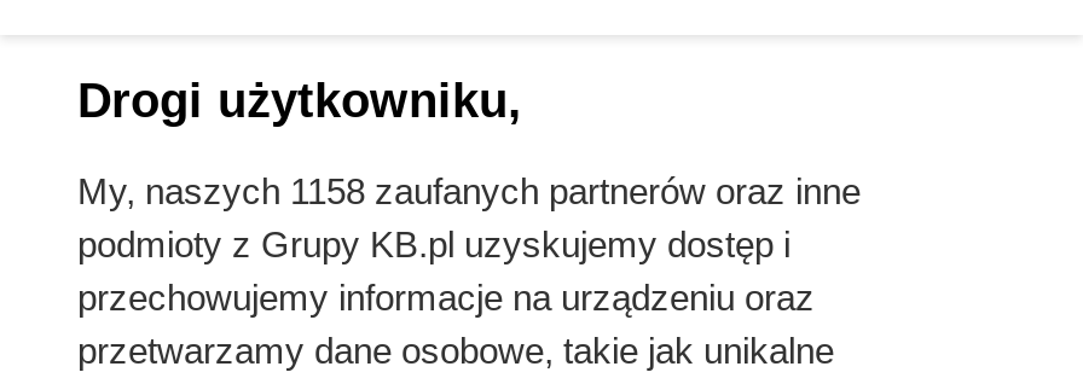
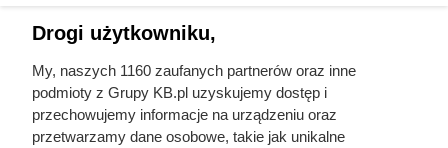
[77,170,861,211] My, naszych 1158 zaufanych partnerów oraz inne -> [32,62,356,79] My, naszych 1160 zaufanych partnerów oraz inne

